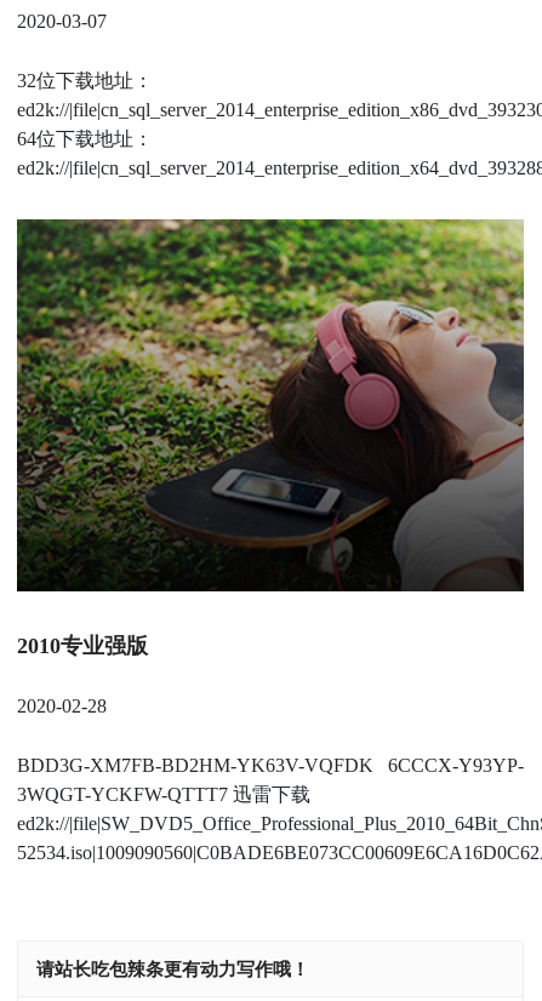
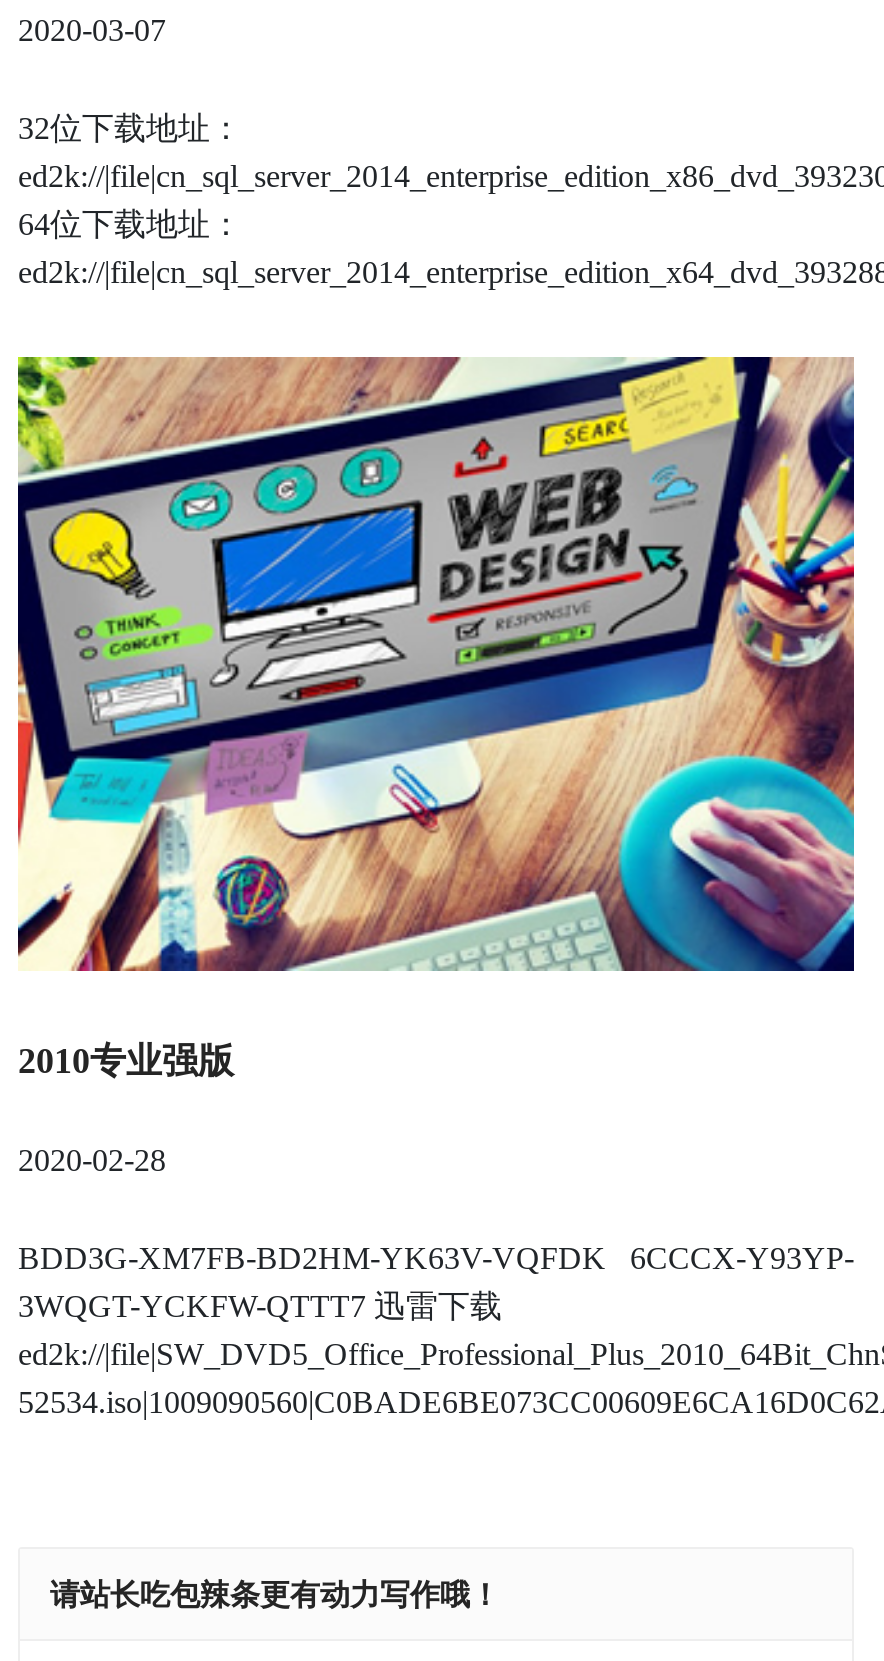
[16,218,525,593] [image] -> [16,355,856,973] [image]

